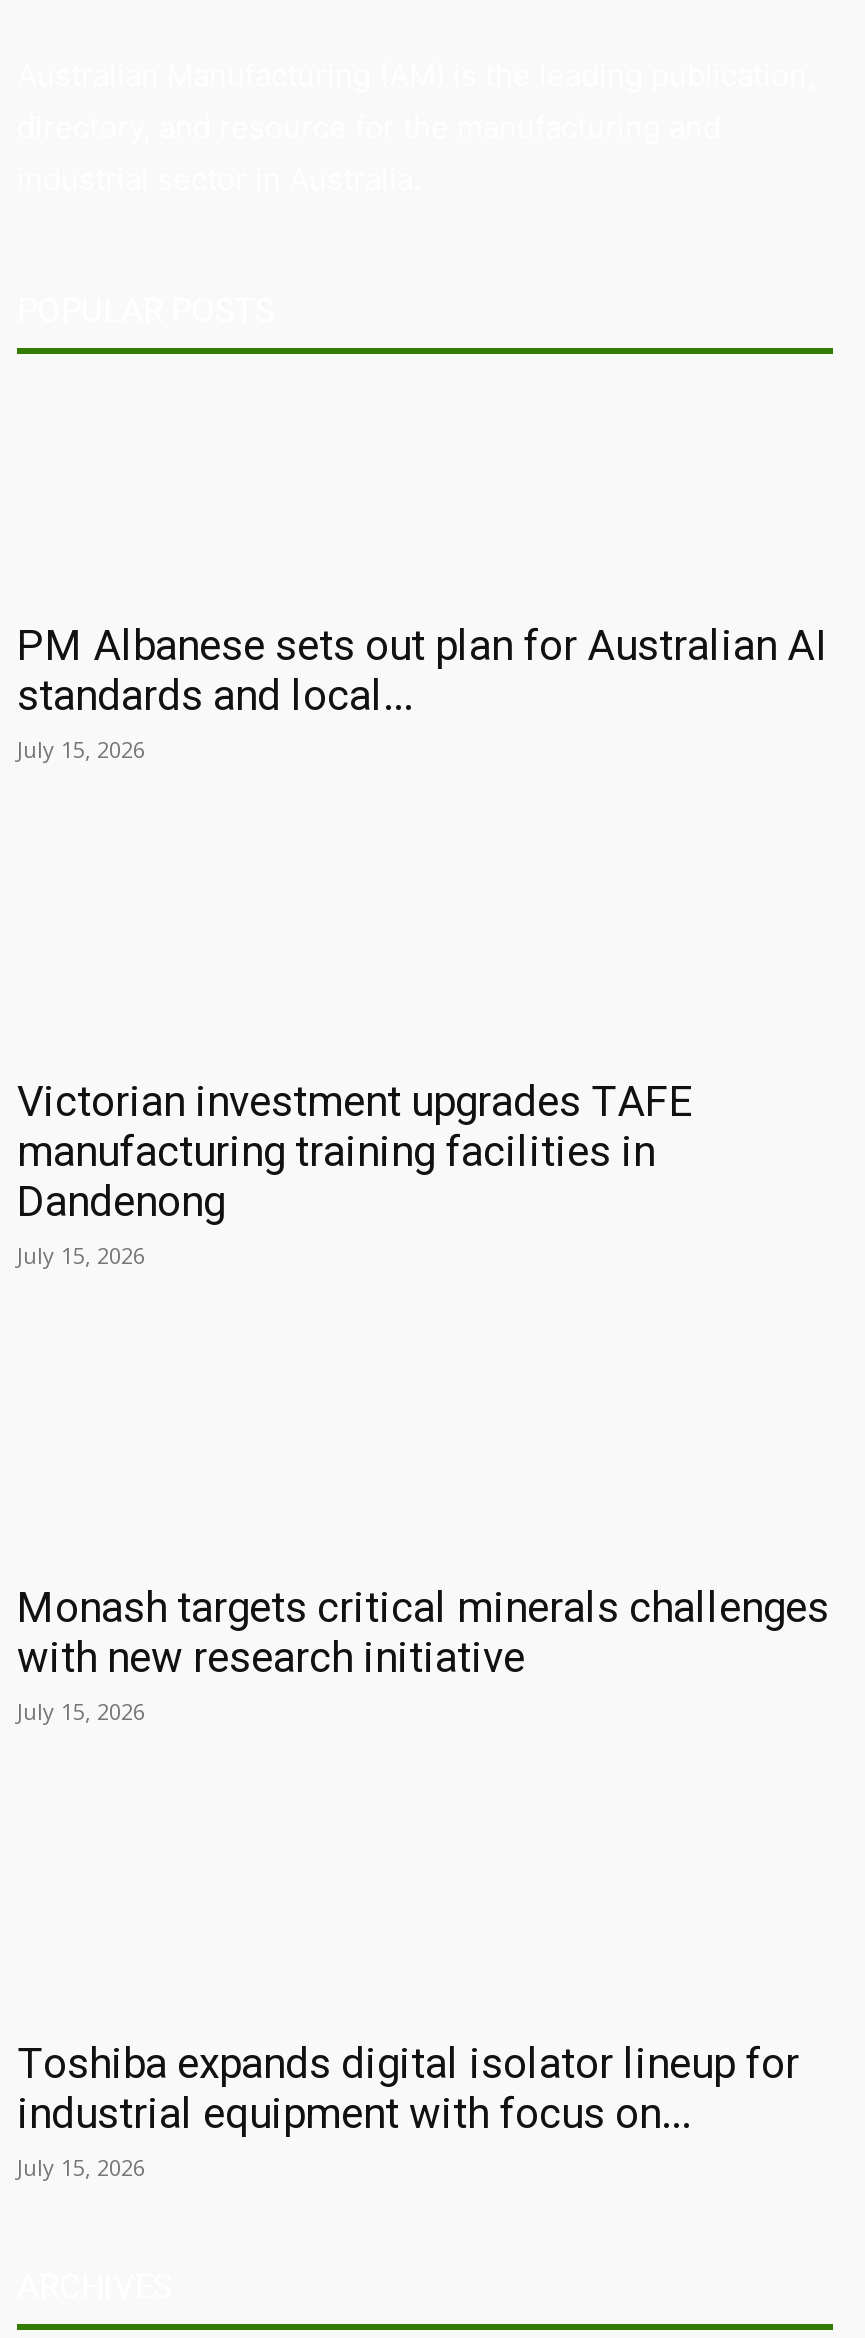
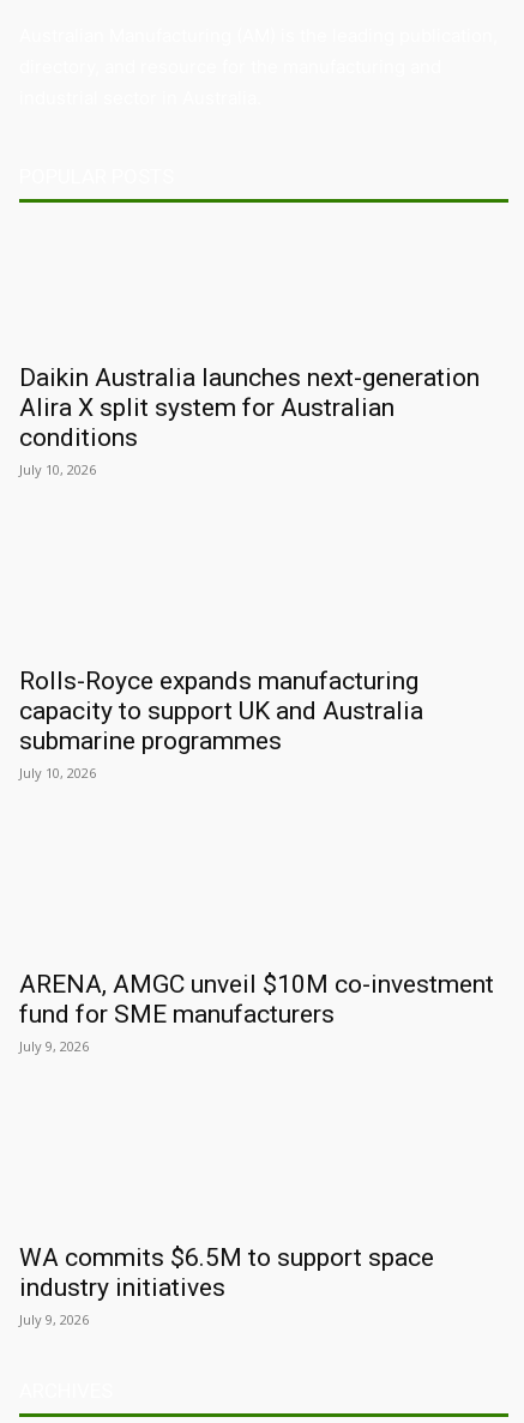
[17,622,827,764] PM Albanese sets out plan for Australian AI | standards and local... | July 15, 2026 -> [19,363,480,478] Daikin Australia launches next-generation | Alira X split system for Australian | conditions | July 10, 2026
[17,1078,693,1270] Victorian investment upgrades TAFE | manufacturing training facilities in | Dandenong | July 15, 2026 -> [19,667,423,782] Rolls-Royce expands manufacturing | capacity to support UK and Australia | submarine programmes | July 10, 2026
[17,1584,829,1726] Monash targets critical minerals challenges | with new research initiative | July 15, 2026 -> [19,970,494,1055] ARENA, AMGC unveil $10M co-investment | fund for SME manufacturers | July 9, 2026
[17,2040,799,2182] Toshiba expands digital isolator lineup for | industrial equipment with focus on... | July 15, 2026 -> [19,1243,434,1328] WA commits $6.5M to support space | industry initiatives | July 9, 2026

